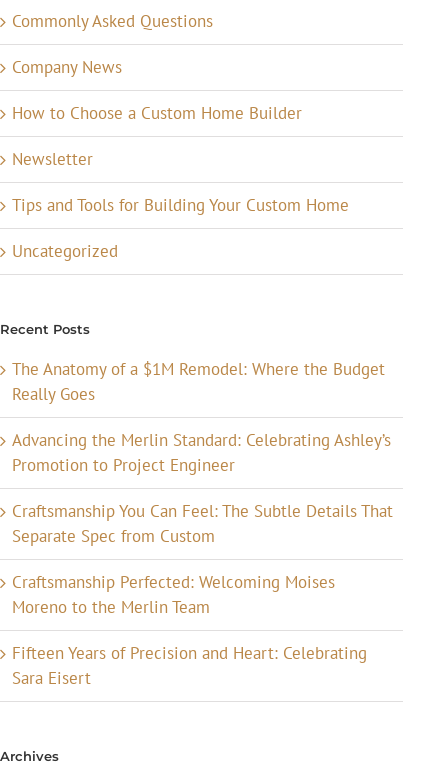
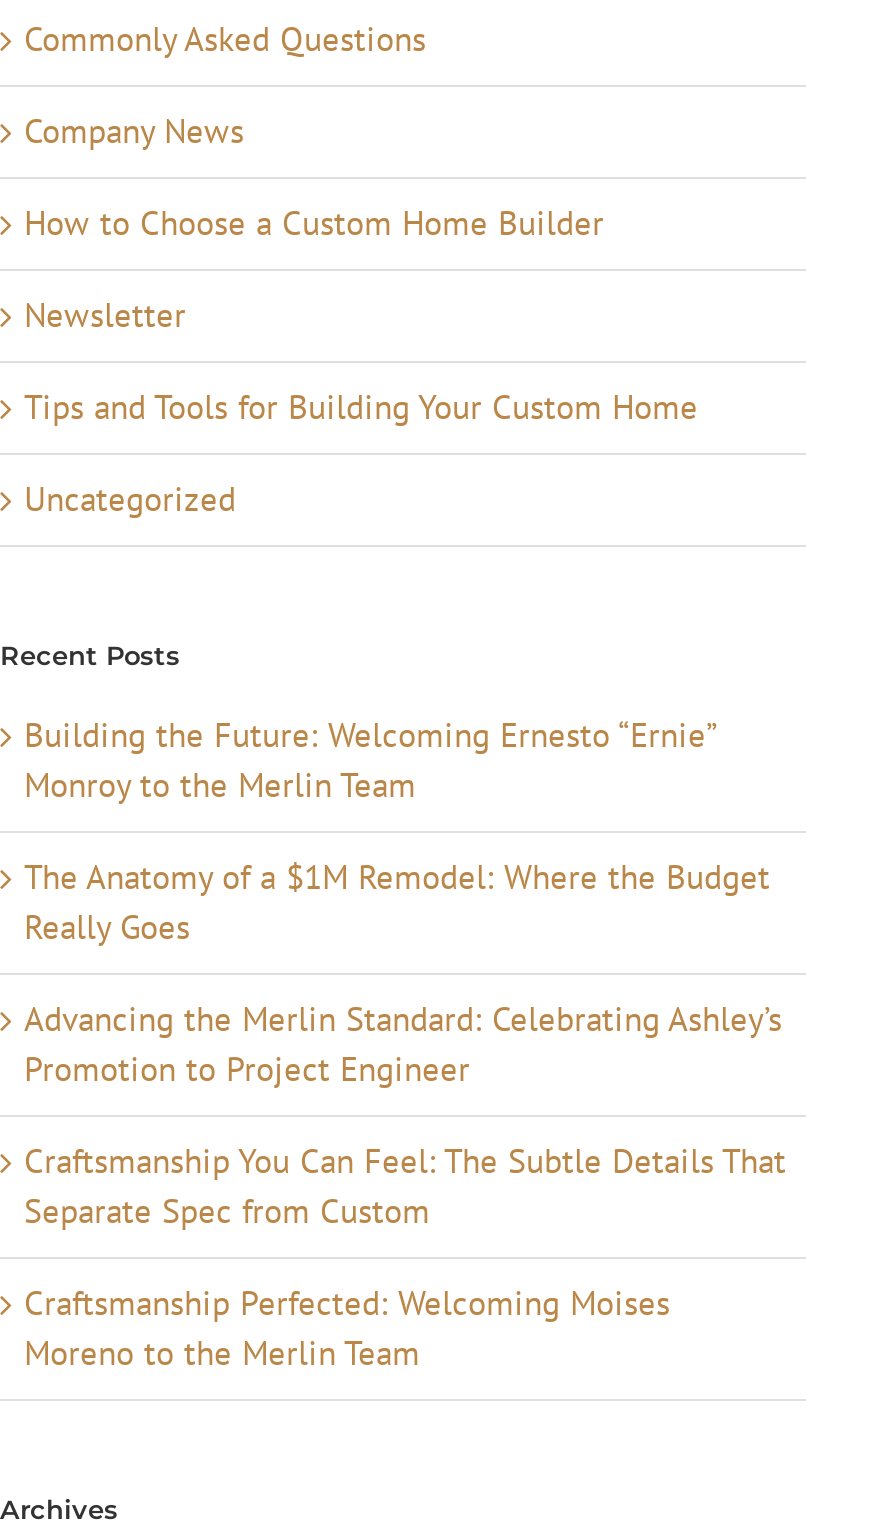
none -> [24,712,716,806] Building the Future: Welcoming Ernesto “Ernie” | Monroy to the Merlin Team
moved [12,357,393,617] -> [24,854,786,1374]: The Anatomy of a $1M Remodel: Where the Budget | Really Goes | Advancing the Merlin Standard: Celebrating Ashley’s | Promotion to Project Engineer | Craftsmanship You Can Feel: The Subtle Details That | Separate Spec from Custom | Craftsmanship Perfected: Welcoming Moises | Moreno to the Merlin Team
[12,641,367,688] Fifteen Years of Precision and Heart: Celebrating | Sara Eisert -> none

